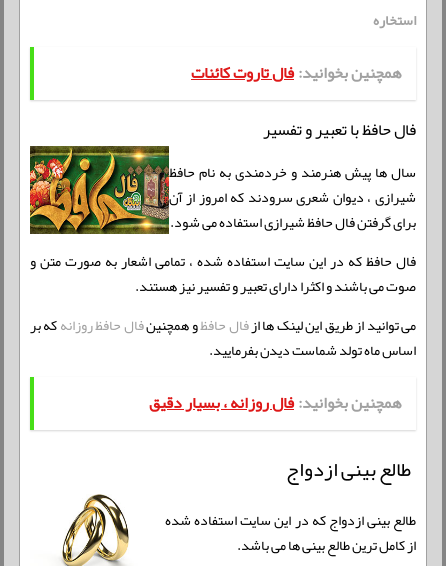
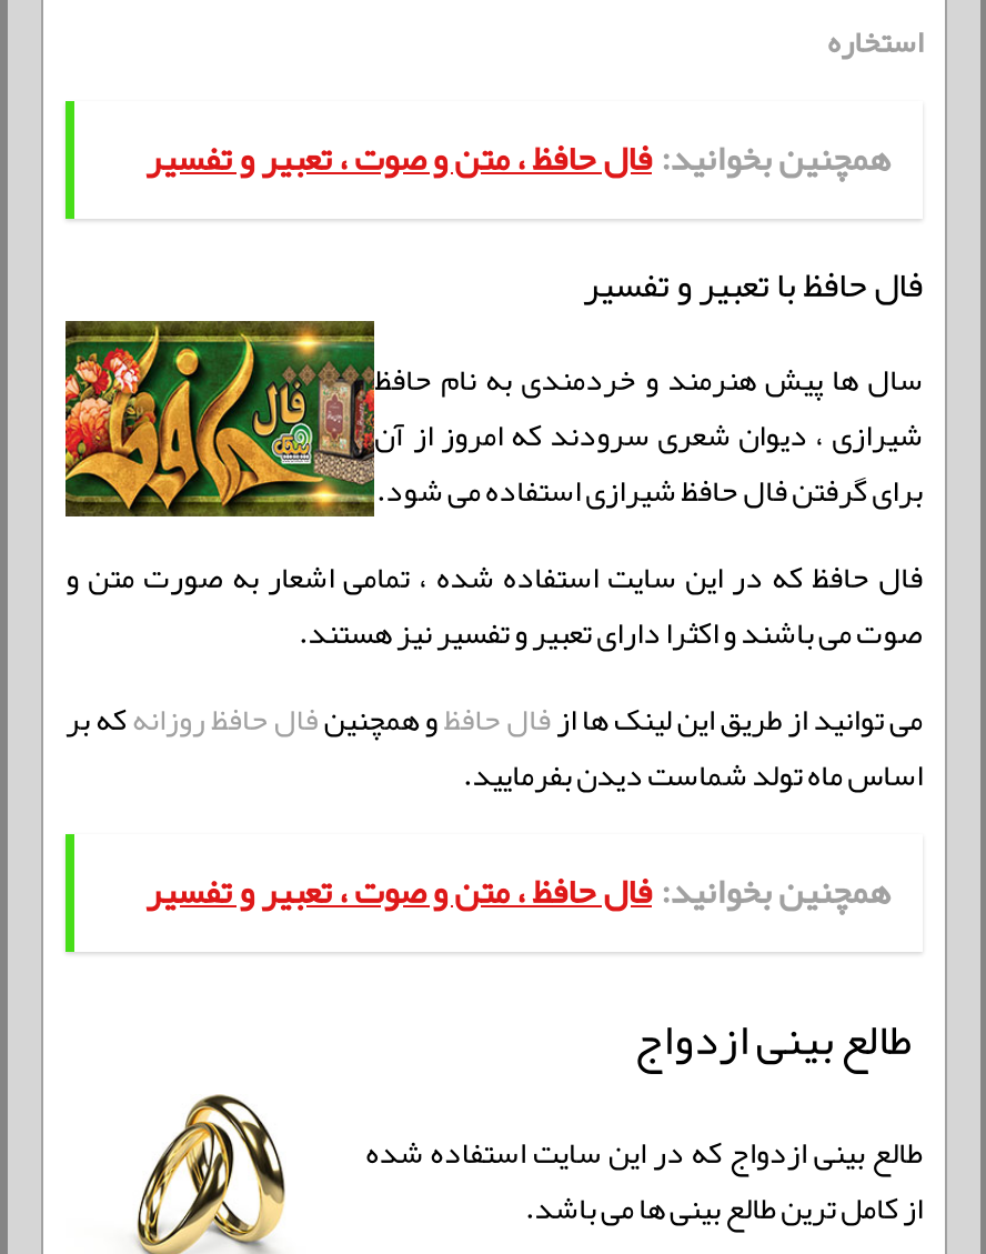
[191,57,402,89] همچنین بخوانید: فال تاروت کائنات -> [145,124,892,195] همچنین بخوانید: فال حافظ ، متن و صوت ، تعبیر و تفسیر
[149,387,402,419] همچنین بخوانید: فال روزانه ، بسیار دقیق -> [145,857,892,928] همچنین بخوانید: فال حافظ ، متن و صوت ، تعبیر و تفسیر

